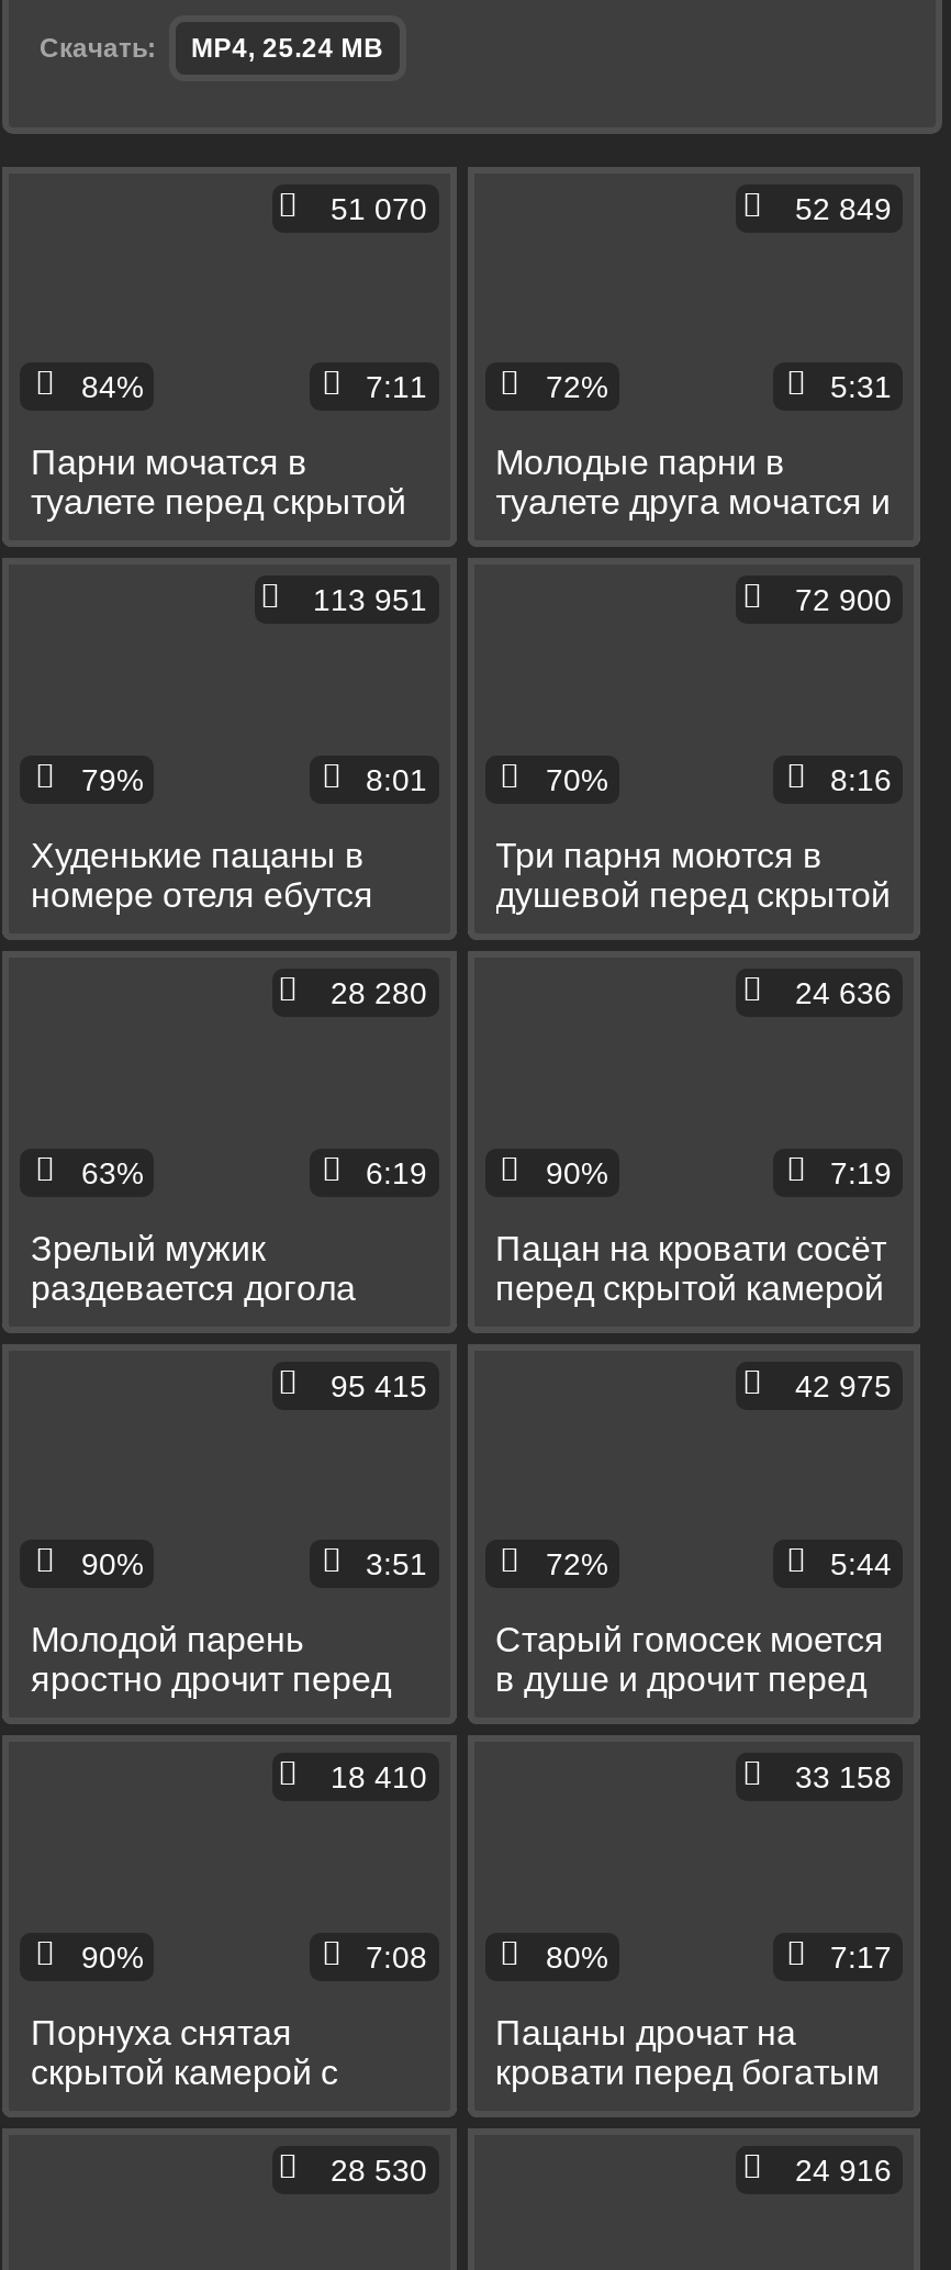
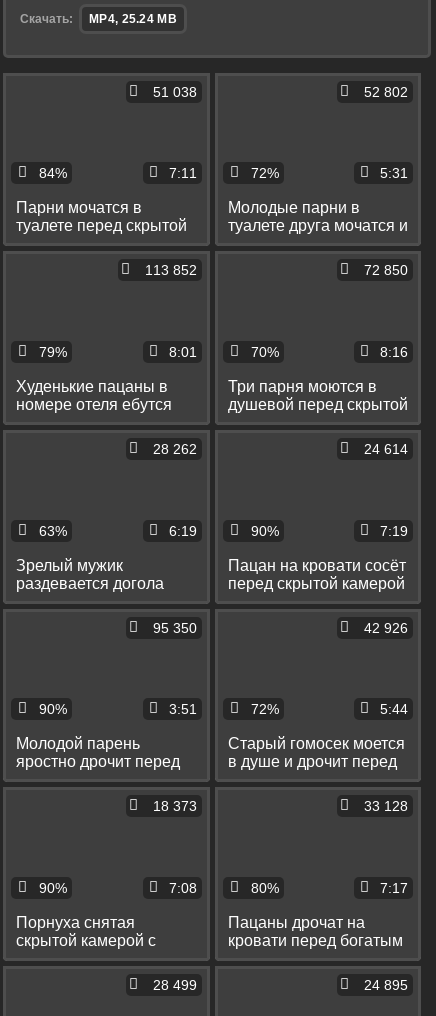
[331,191,427,226] 51 070 -> [152,84,196,100] 51 038
[795,191,892,226] 52 849 -> [364,84,408,100] 52 802
[313,583,427,618] 113 951 -> [144,262,196,278] 113 852
[795,583,892,618] 72 900 -> [364,262,408,278] 72 850
[331,975,427,1010] 28 280 -> [152,441,196,457] 28 262
[795,975,892,1010] 24 636 -> [364,441,408,457] 24 614
[331,1367,427,1403] 95 415 -> [152,620,196,636] 95 350
[795,1367,892,1403] 42 975 -> [364,620,408,636] 42 926
[331,1760,427,1795] 18 410 -> [152,798,196,814] 18 373
[795,1760,892,1795] 33 158 -> [364,798,408,814] 33 128
[331,2152,427,2187] 28 530 -> [152,977,196,993] 28 499
[795,2152,892,2187] 24 916 -> [364,977,408,993] 24 895

